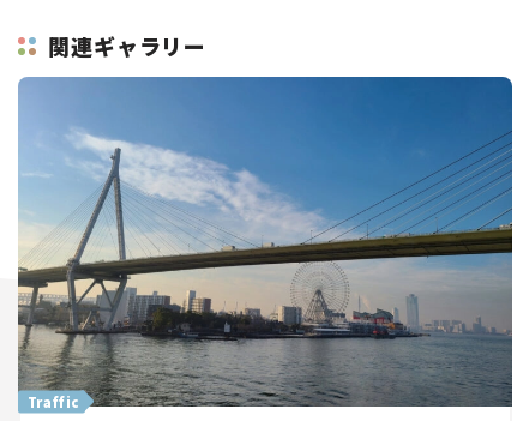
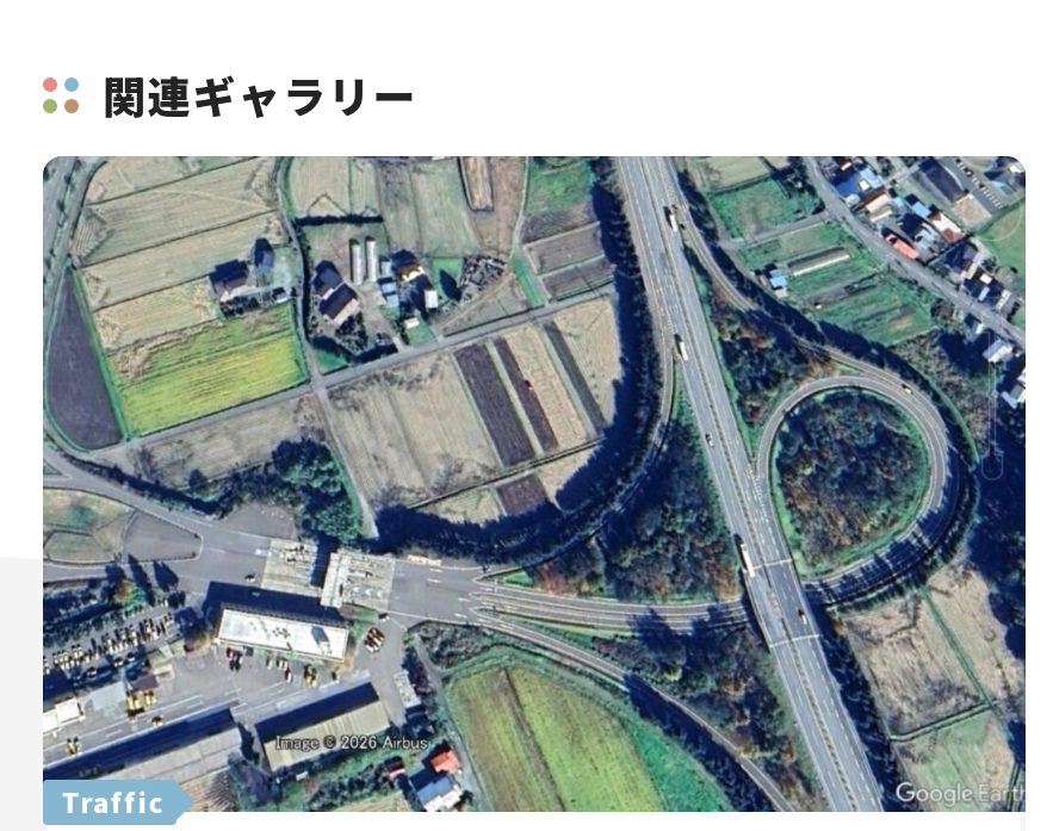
[17,76,513,408] [image] -> [41,154,1028,814] [image]

